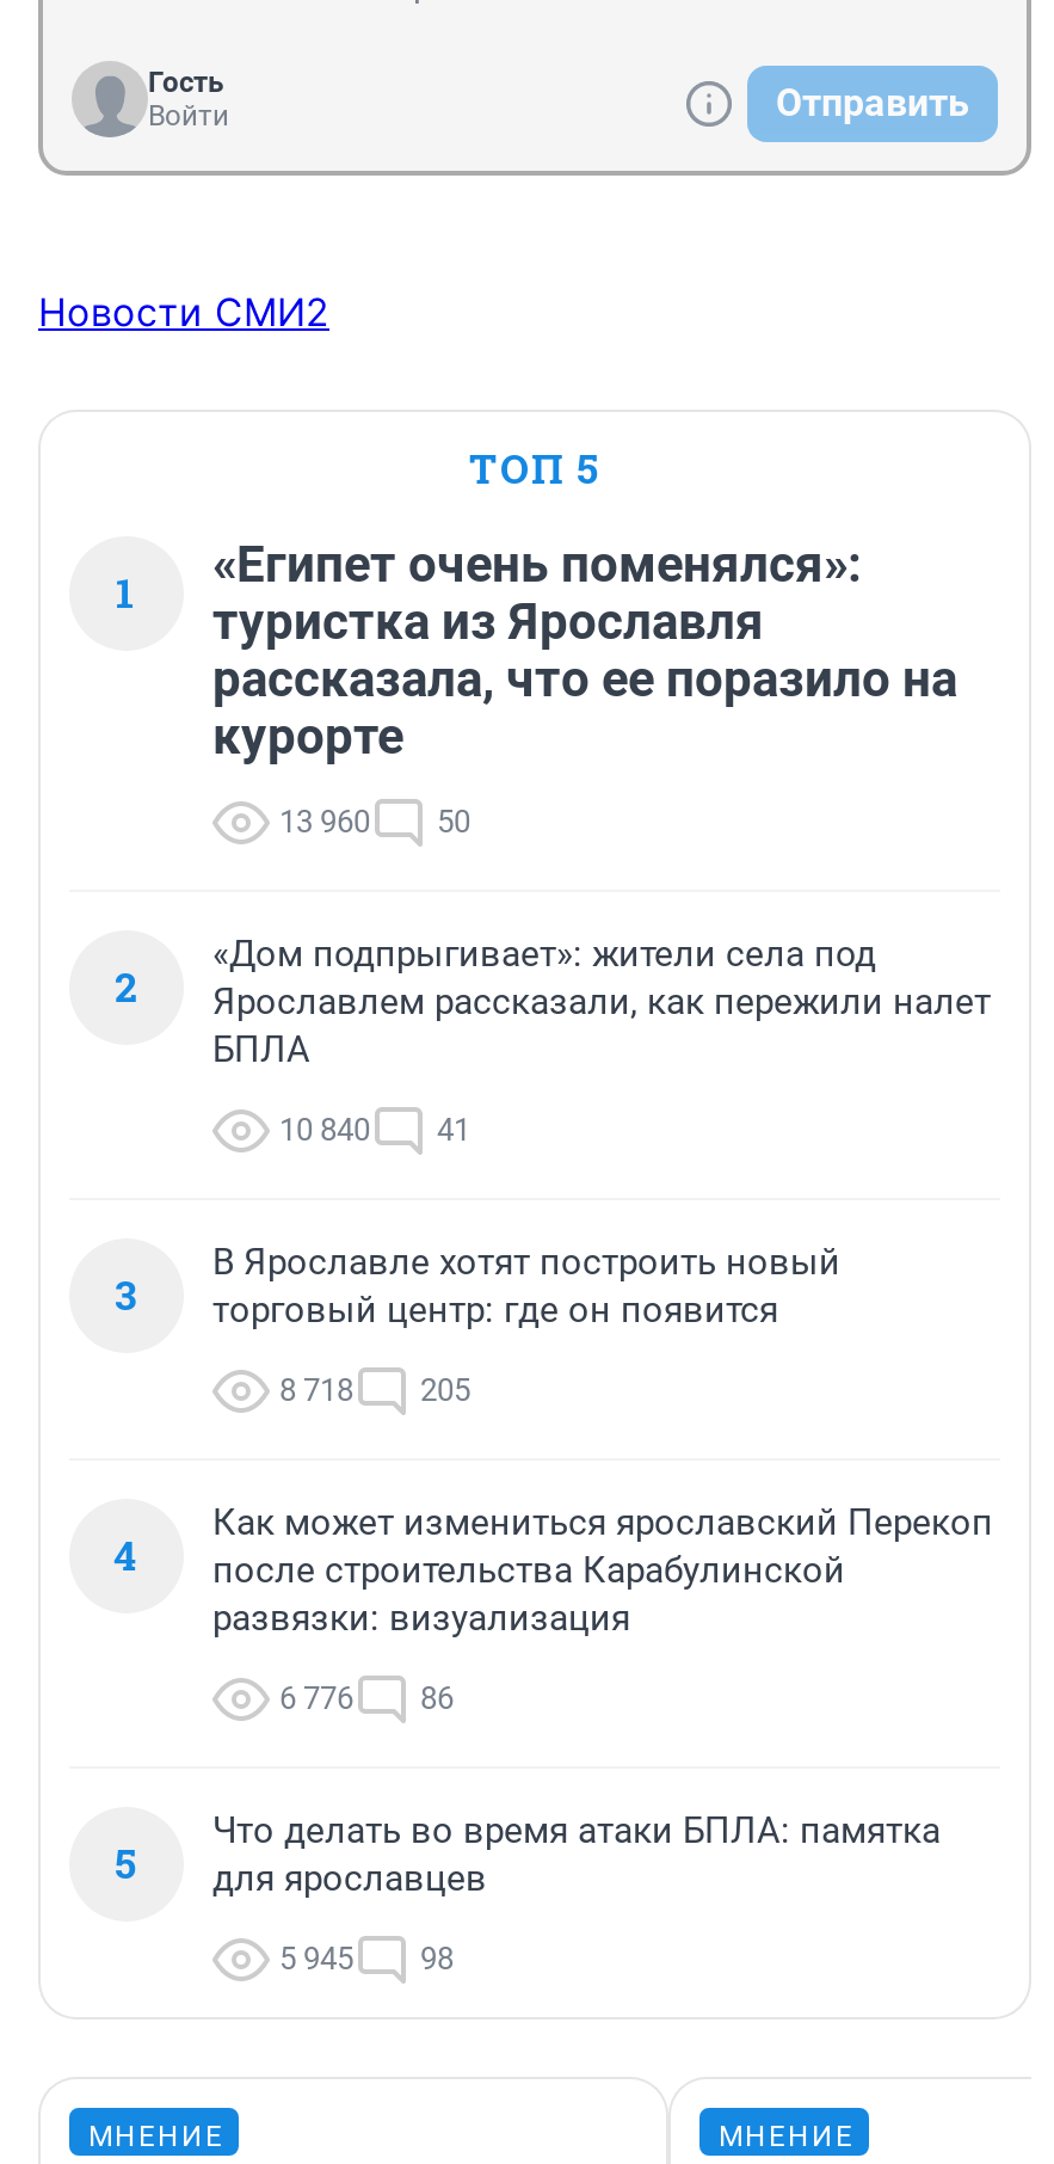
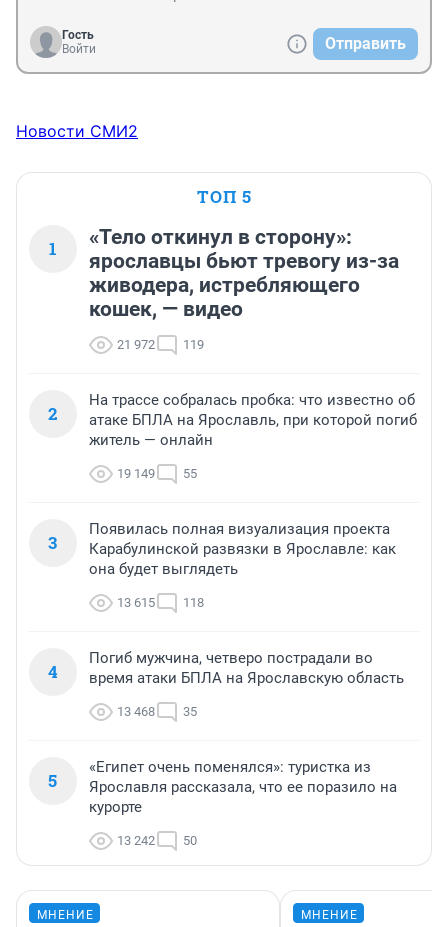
[212,537,957,766] «Египет очень поменялся»: | туристка из Ярославля | рассказала, что ее поразило на | курорте -> [89,225,399,321] «Тело откинул в сторону»: | ярославцы бьют тревогу из-за | живодера, истребляющего | кошек, — видео
[279,804,470,840] 13 960 | 50 -> [117,337,204,352] 21 972 | 119
[212,933,991,1072] «Дом подпрыгивает»: жители села под | Ярославлем рассказали, как пережили налет | БПЛА -> [89,391,417,449] На трассе собралась пробка: что известно об | атаке БПЛА на Ярославль, при которой погиб | житель — онлайн
[279,1112,470,1148] 10 840 | 41 -> [117,466,197,481] 19 149 | 55
[212,1241,840,1332] В Ярославле хотят построить новый | торговый центр: где он появится -> [89,520,396,578] Появилась полная визуализация проекта | Карабулинской развязки в Ярославле: как | она будет выглядеть
[279,1373,470,1409] 8 718 | 205 -> [117,595,204,610] 13 615 | 118
[212,1502,993,1640] Как может измениться ярославский Перекоп | после строительства Карабулинской | развязки: визуализация -> [89,649,404,687] Погиб мужчина, четверо пострадали во | время атаки БПЛА на Ярославскую область
[279,1681,454,1717] 6 776 | 86 -> [117,704,197,719] 13 468 | 35
[212,1810,941,1901] Что делать во время атаки БПЛА: памятка | для ярославцев -> [89,758,397,816] «Египет очень поменялся»: туристка из | Ярославля рассказала, что ее поразило на | курорте
[279,1941,454,1977] 5 945 | 98 -> [117,833,197,848] 13 242 | 50

